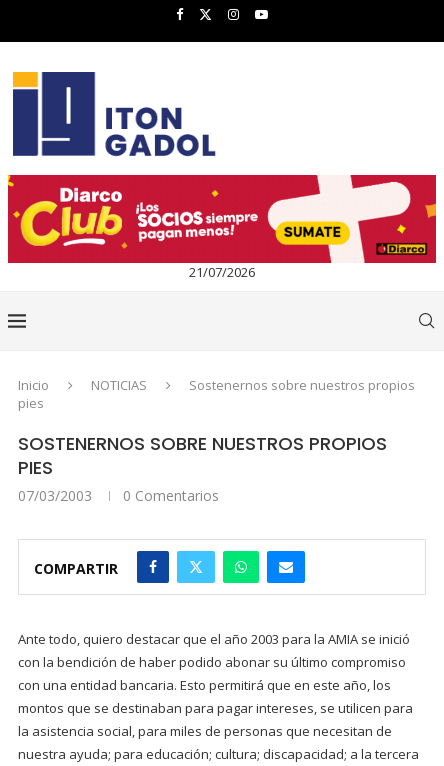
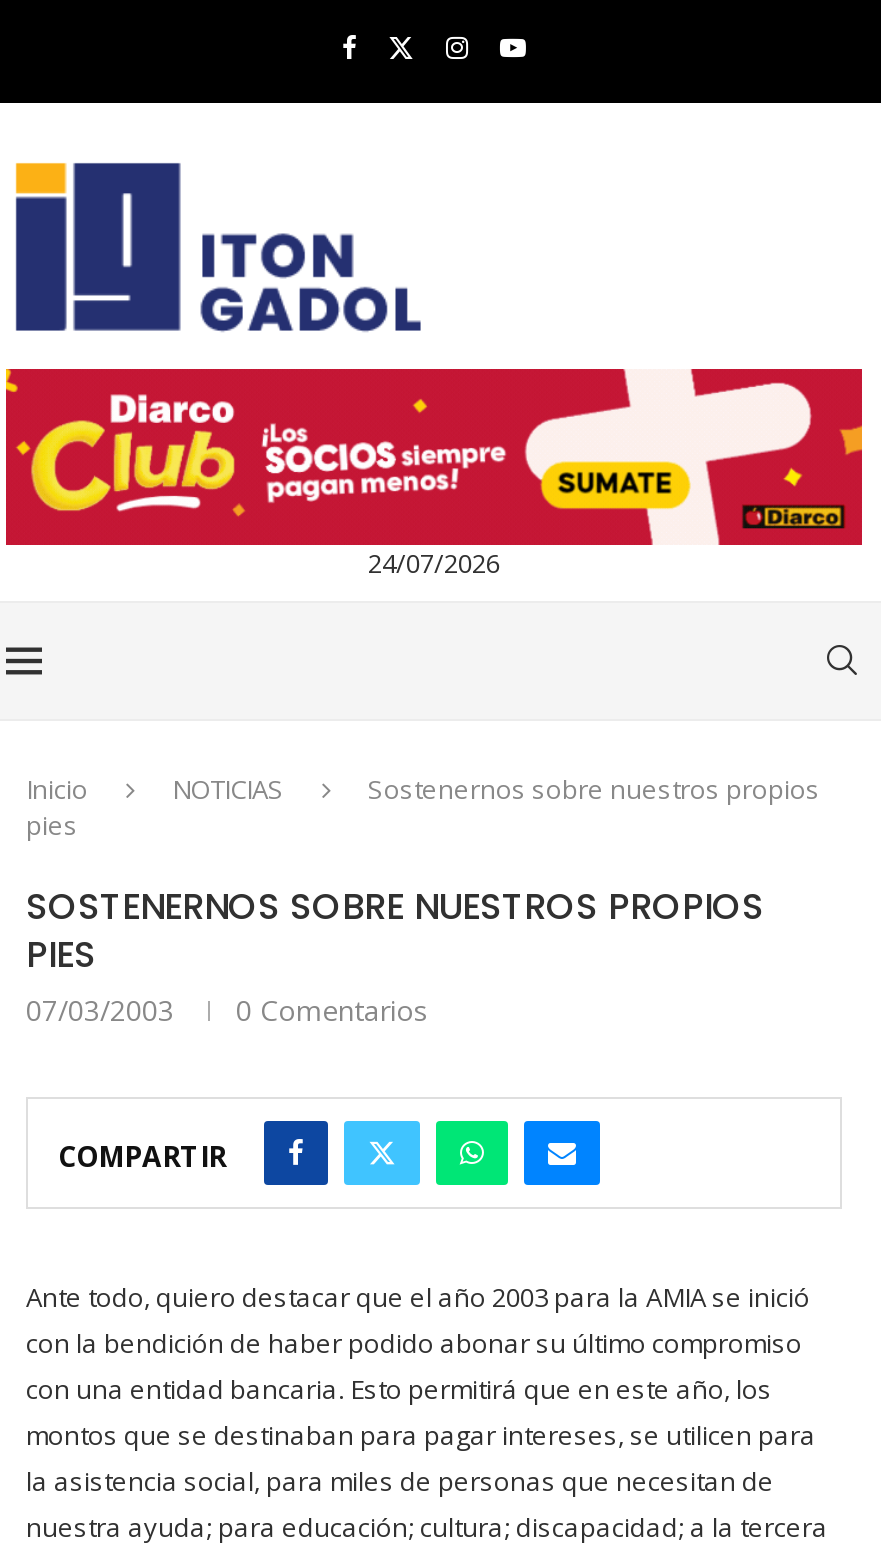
[189,263,255,281] 21/07/2026 -> [368,544,500,580] 24/07/2026

